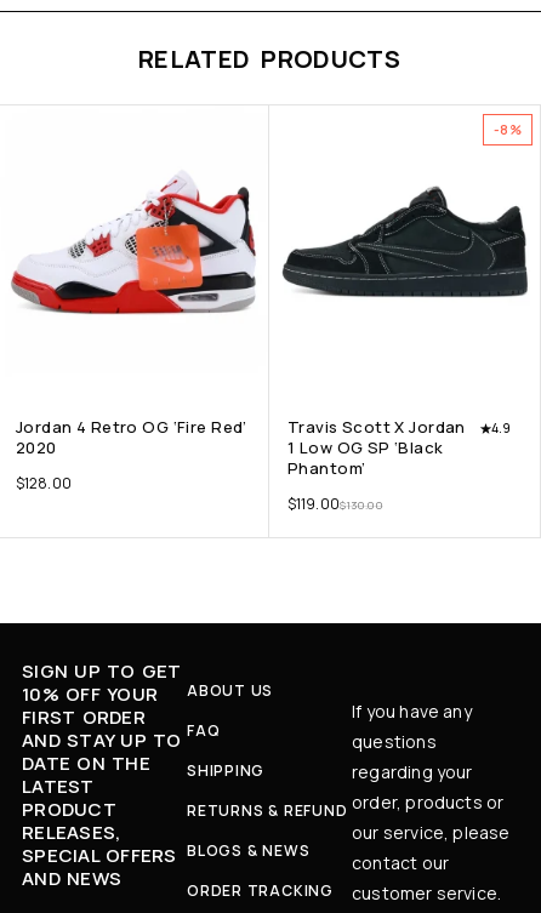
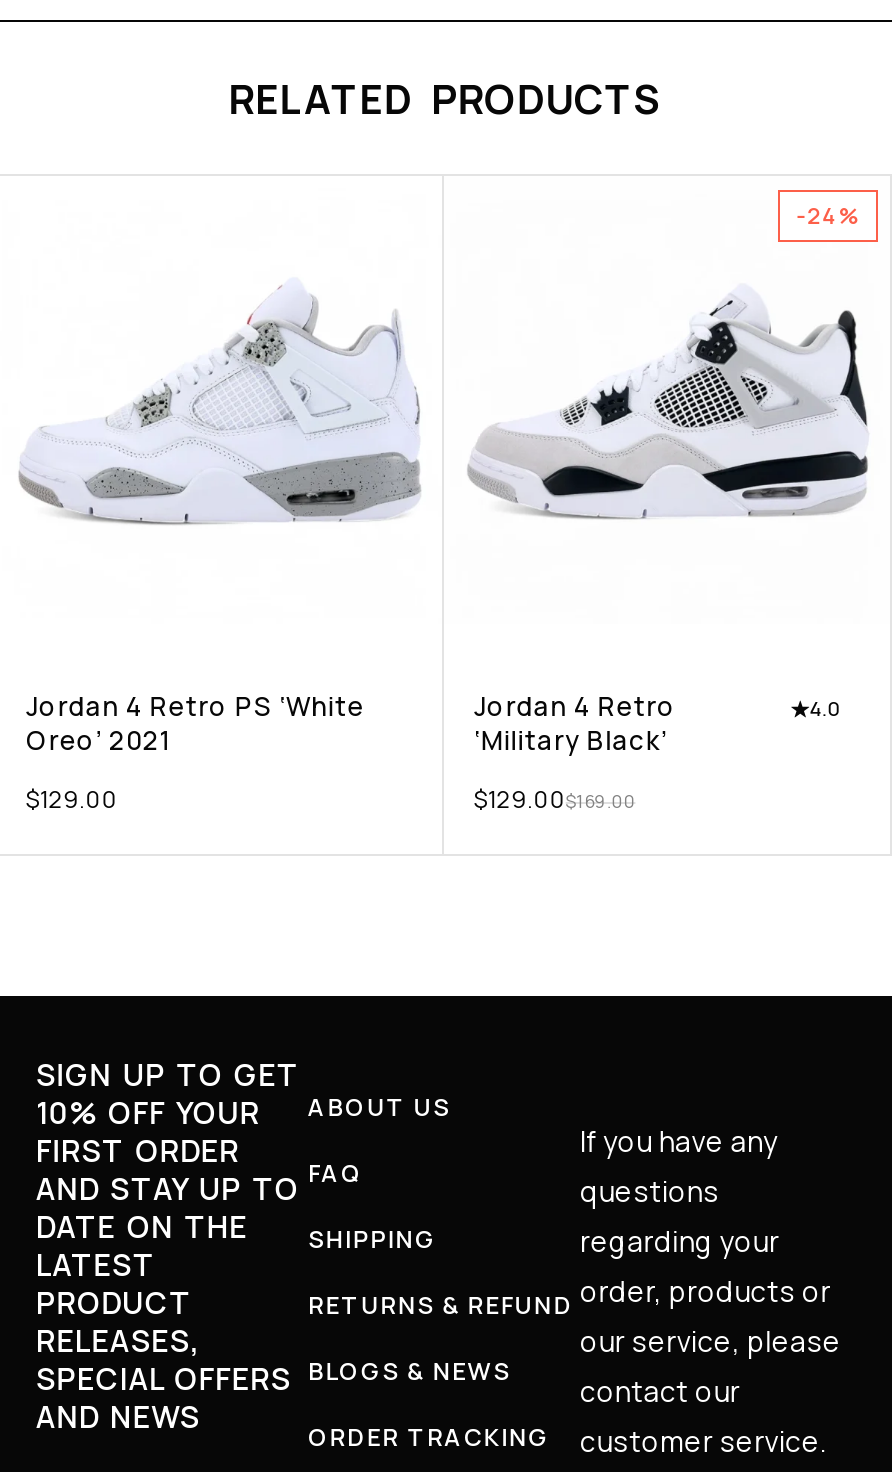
[493,120,522,138] -8% -> [796,200,860,230] -24%
[11,179,256,316] [image] -> [20,300,420,526] [image]
[281,188,529,313] [image] -> [466,296,868,520] [image]
[16,416,247,459] Jordan 4 Retro OG ‘Fire Red’ | 2020 -> [26,688,364,758] Jordan 4 Retro PS ‘White | Oreo’ 2021
[287,416,466,479] Travis Scott X Jordan | 1 Low OG SP ‘Black | Phantom’ -> [474,688,676,758] Jordan 4 Retro | ‘Military Black’
[491,420,511,437] 4.9 -> [809,694,842,722] 4.0
[16,473,71,494] $128.00 -> [26,782,118,816] $129.00
[287,494,383,514] $130.00 | $119.00 -> [474,782,635,816] $169.00 | $129.00

